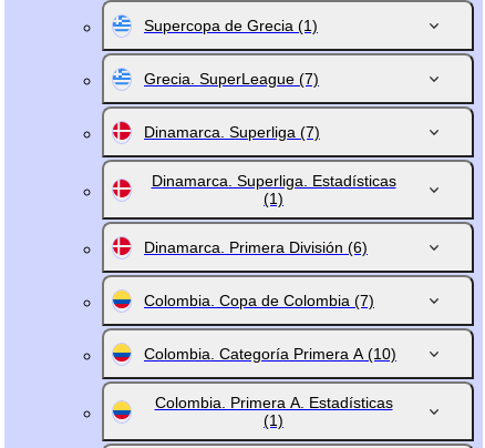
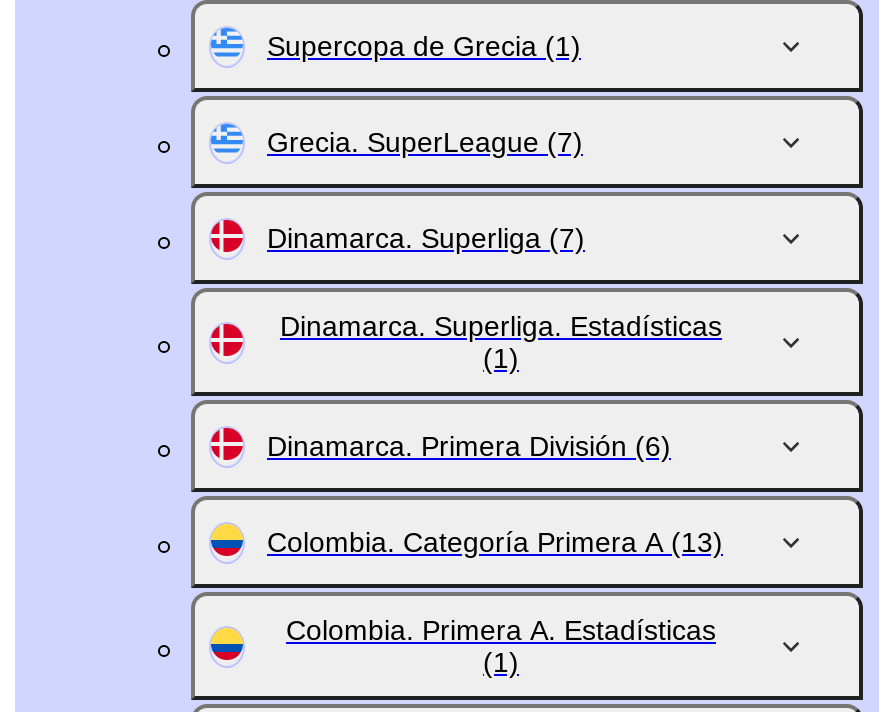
[144,292,396,363] Colombia. Copa de Colombia (7) | Colombia. Categoría Primera A (10) -> [267,526,723,558] Colombia. Categoría Primera A (13)

